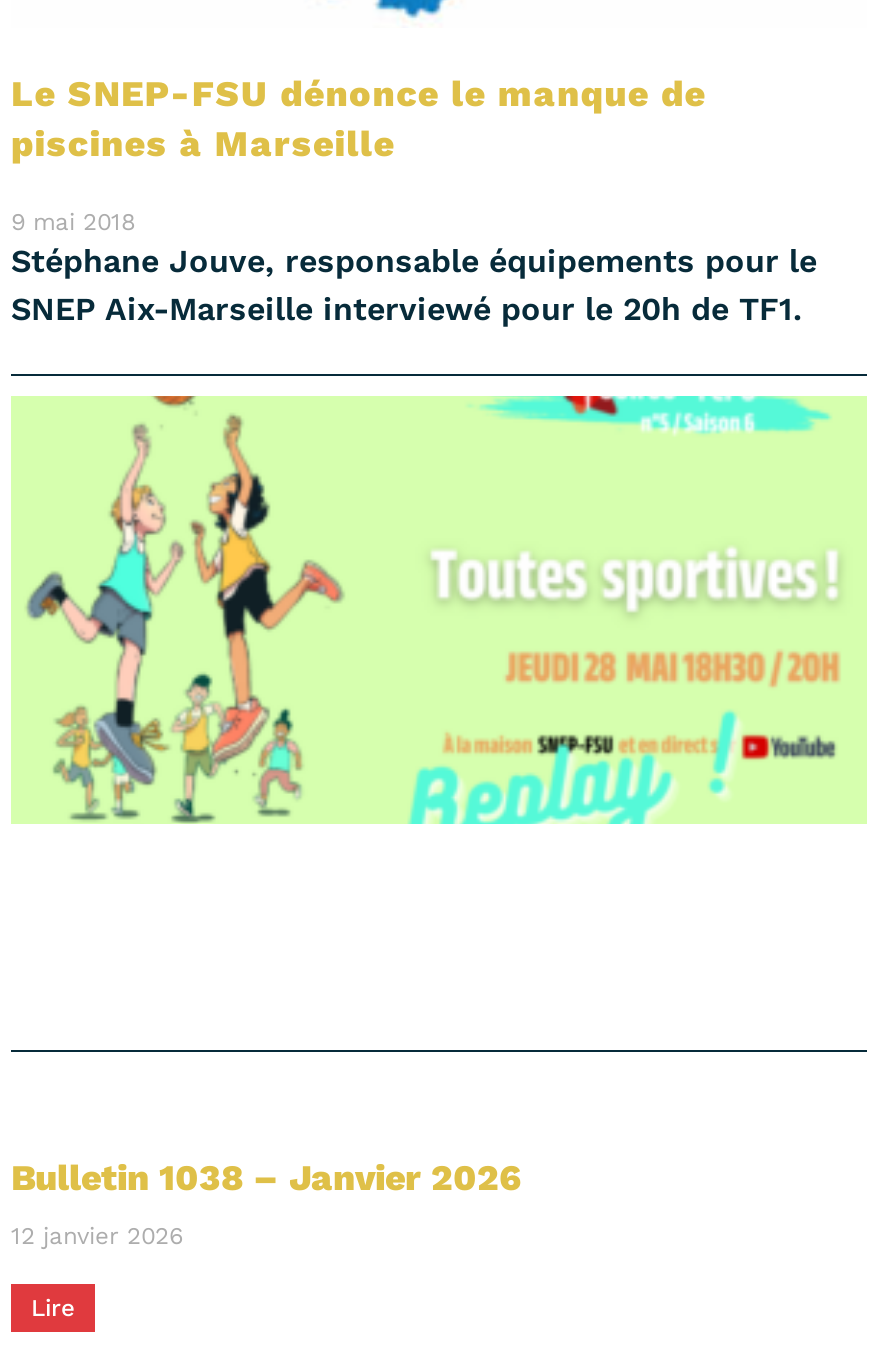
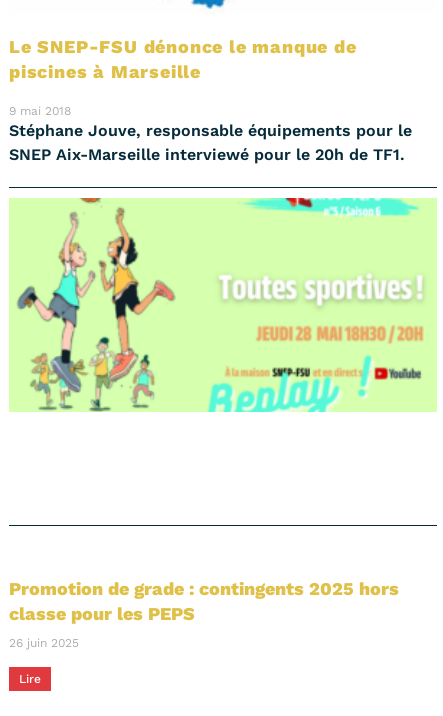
[11,1156,521,1198] Bulletin 1038 – Janvier 2026 -> [9,578,399,624] Promotion de grade : contingents 2025 hors | classe pour les PEPS
[11,1222,183,1250] 12 janvier 2026 -> [9,636,79,650] 26 juin 2025

